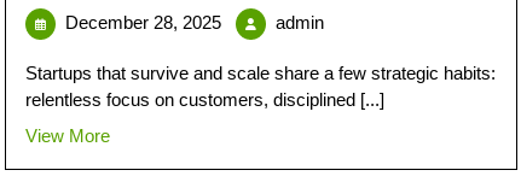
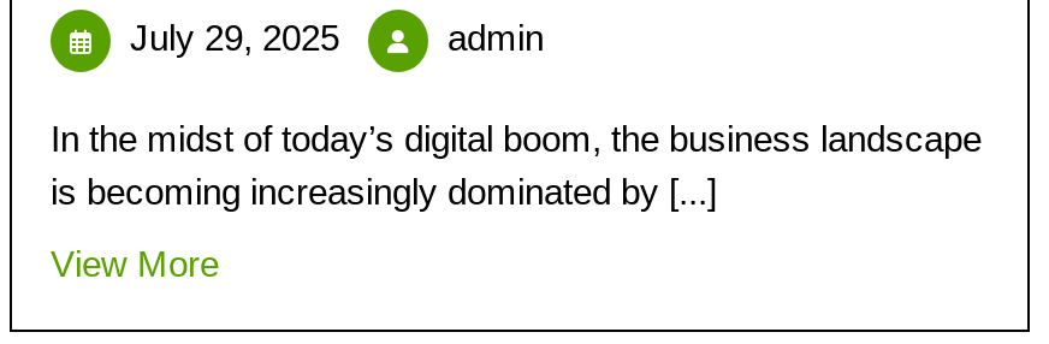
[65,13,221,33] December 28, 2025 -> [130,18,339,59] July 29, 2025
[25,63,496,110] Startups that survive and scale share a few strategic habits: | relentless focus on customers, disciplined [...] -> [51,119,982,213] In the midst of today’s digital boom, the business landscape | is becoming increasingly dominated by [...]

